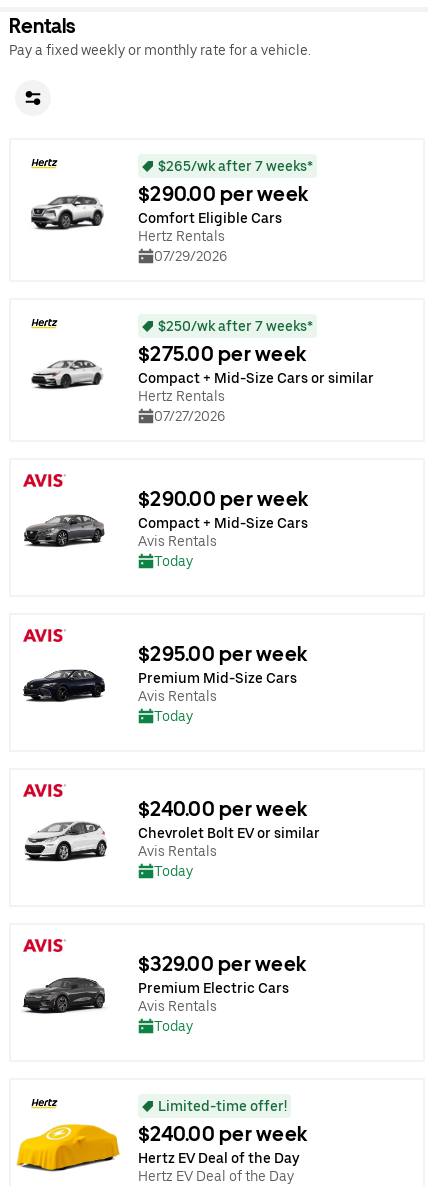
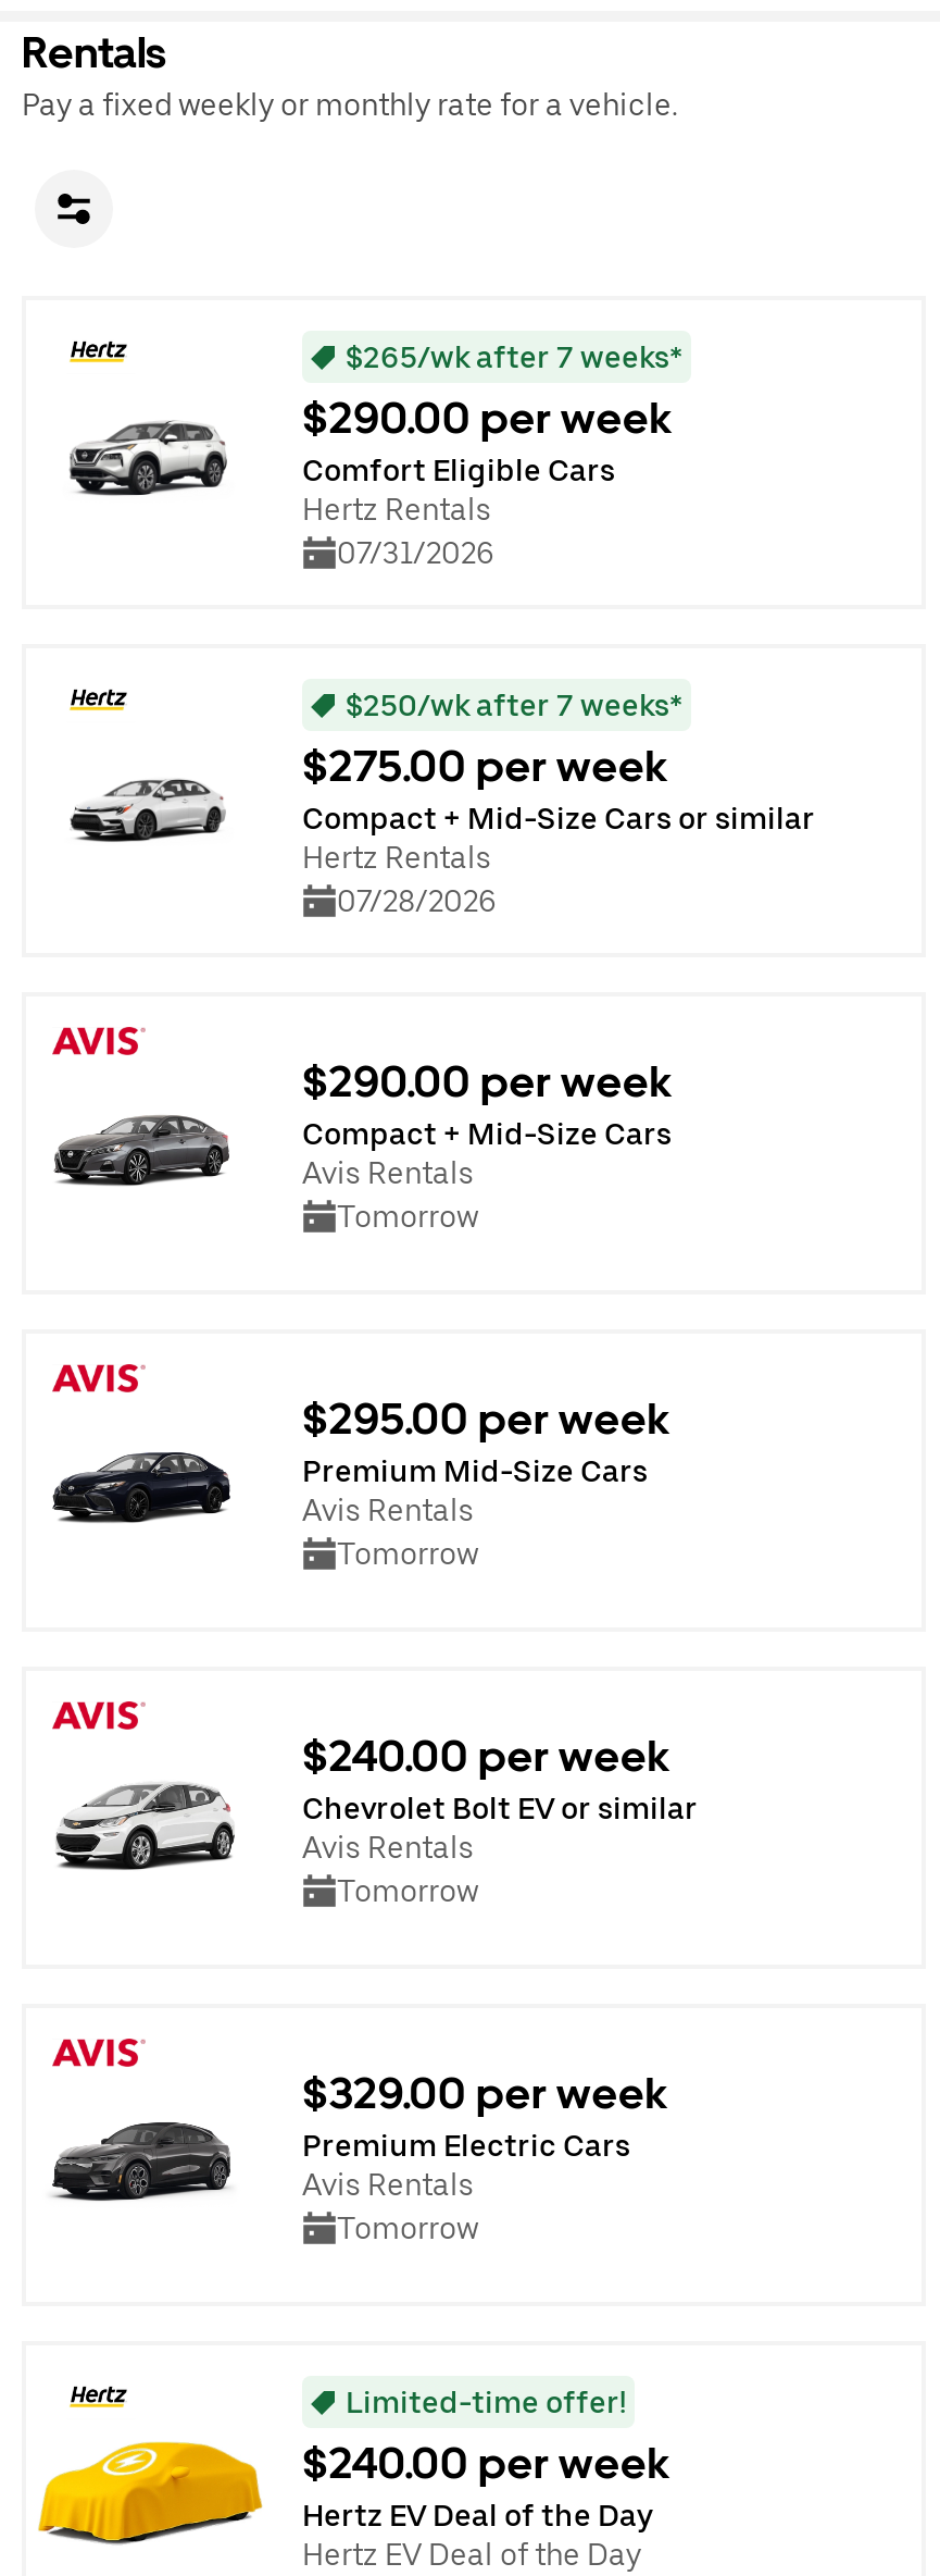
[154,248,227,264] 07/29/2026 -> [337,535,493,570] 07/31/2026
[154,408,225,424] 07/27/2026 -> [337,883,496,918] 07/28/2026
[154,552,193,568] Today -> [337,1198,478,1233] Tomorrow
[154,707,193,723] Today -> [337,1535,478,1570] Tomorrow
[154,862,193,878] Today -> [337,1872,478,1907] Tomorrow
[154,1017,193,1033] Today -> [337,2209,478,2244] Tomorrow

